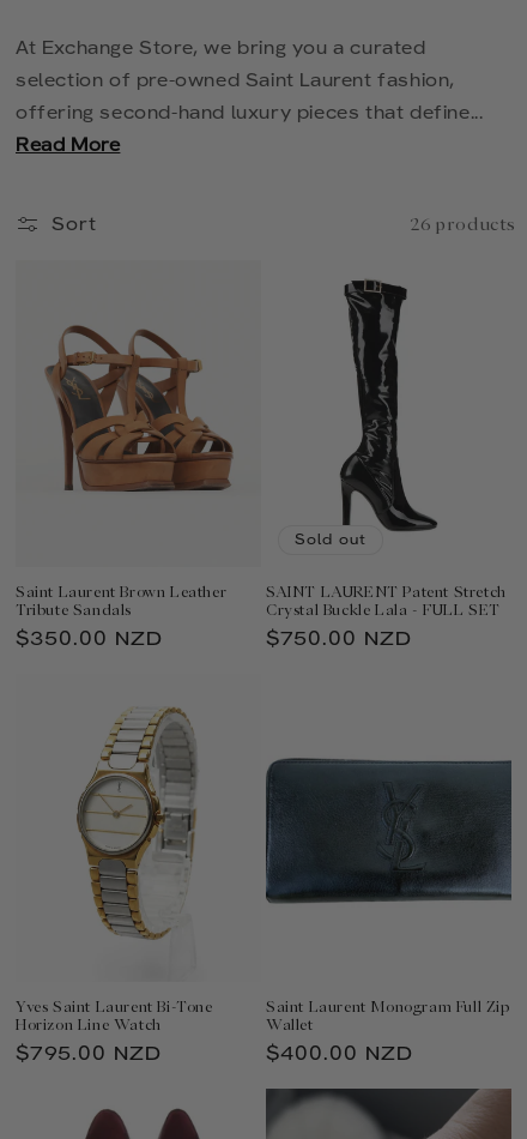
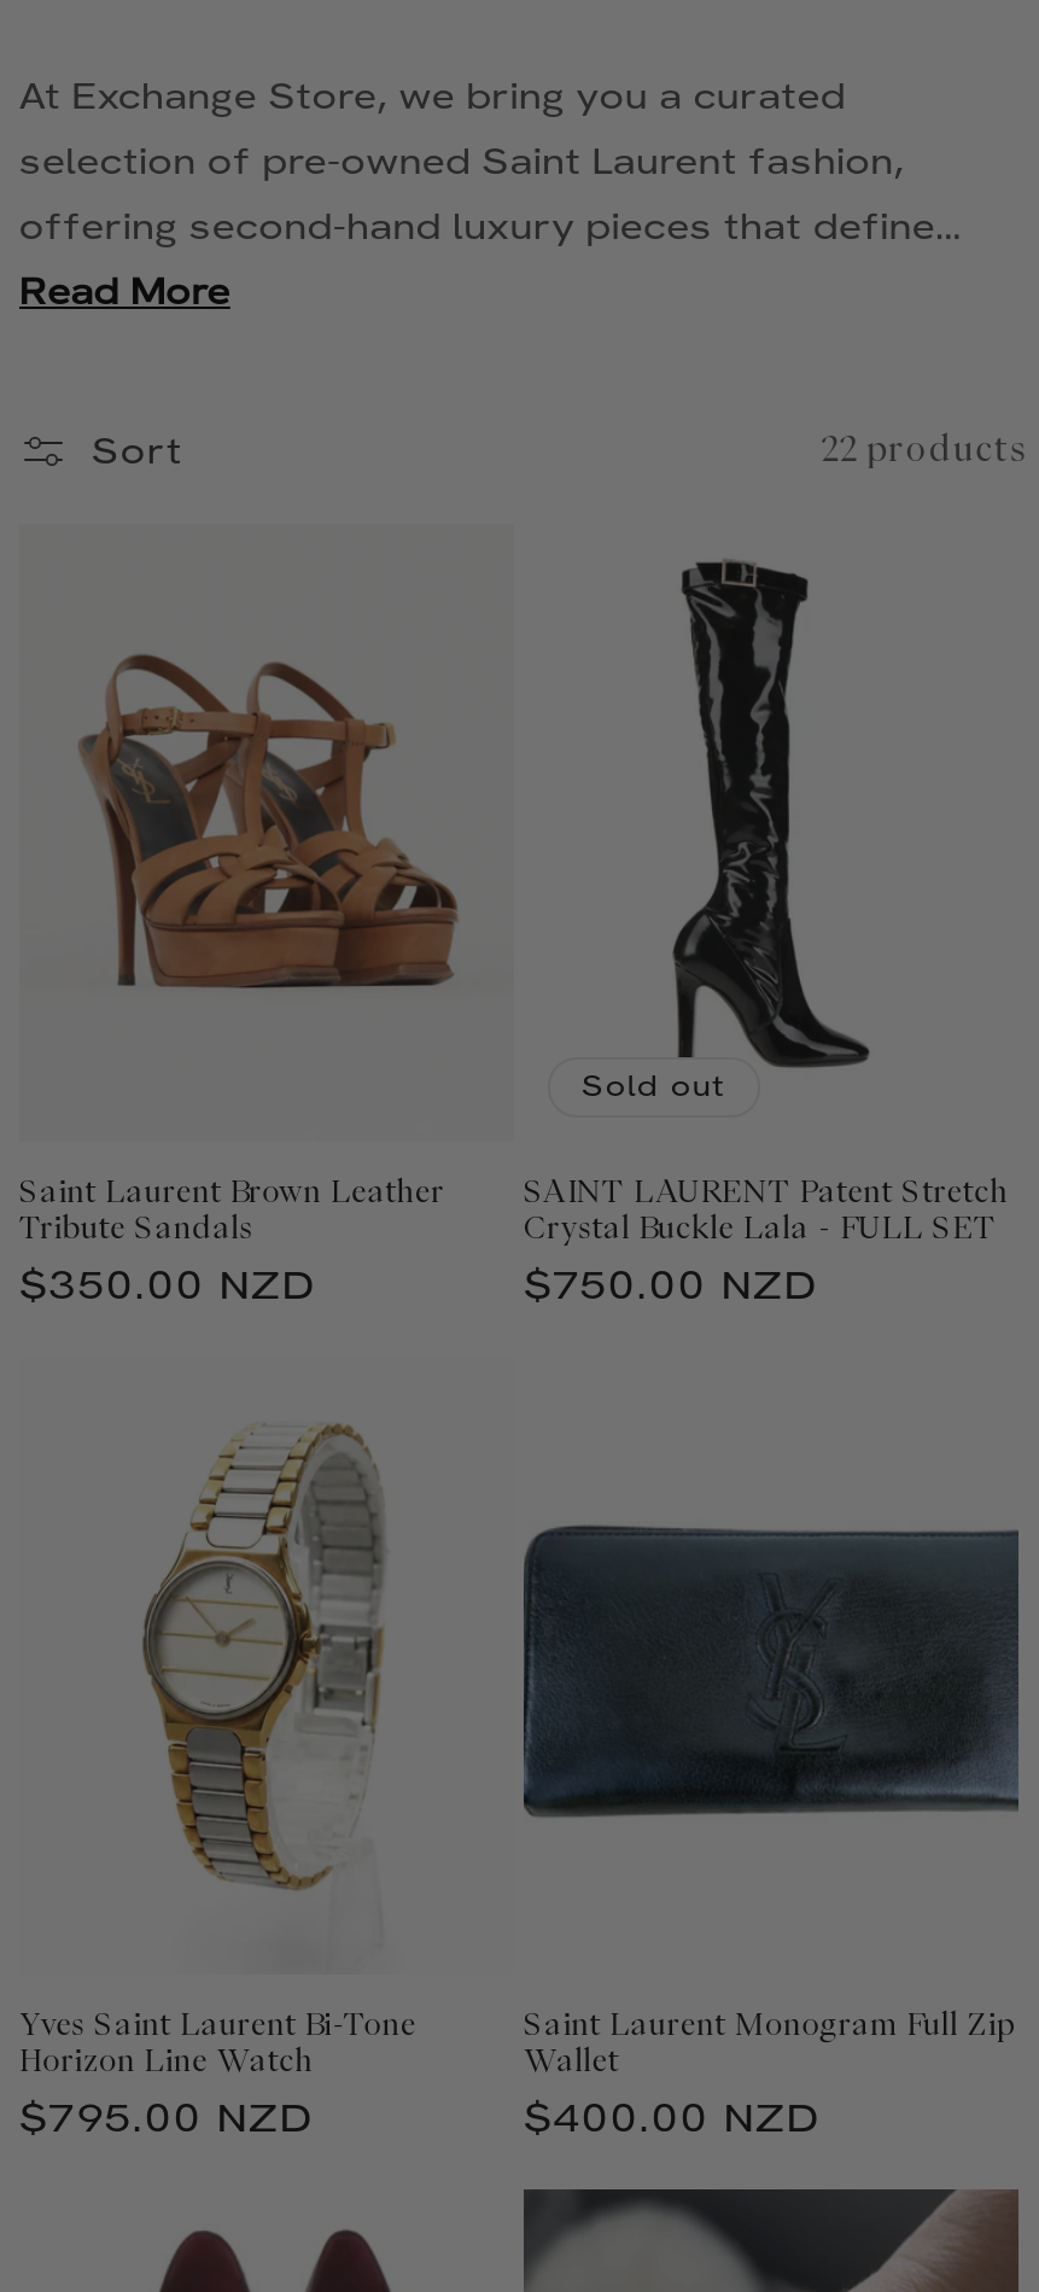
[411,215,516,232] 26 products -> [822,432,1028,466] 22 products

